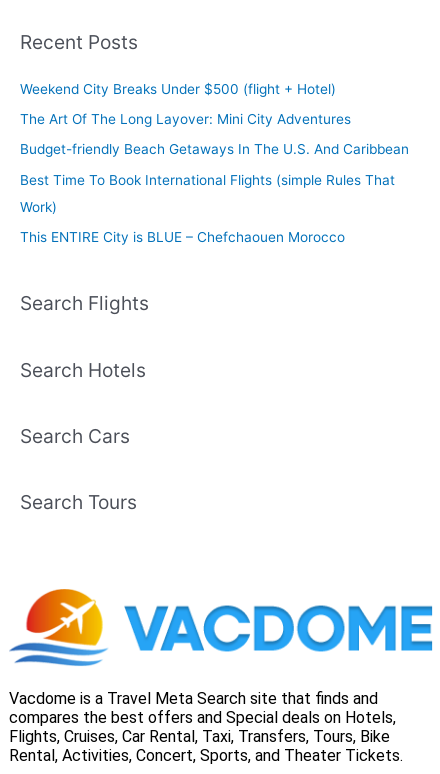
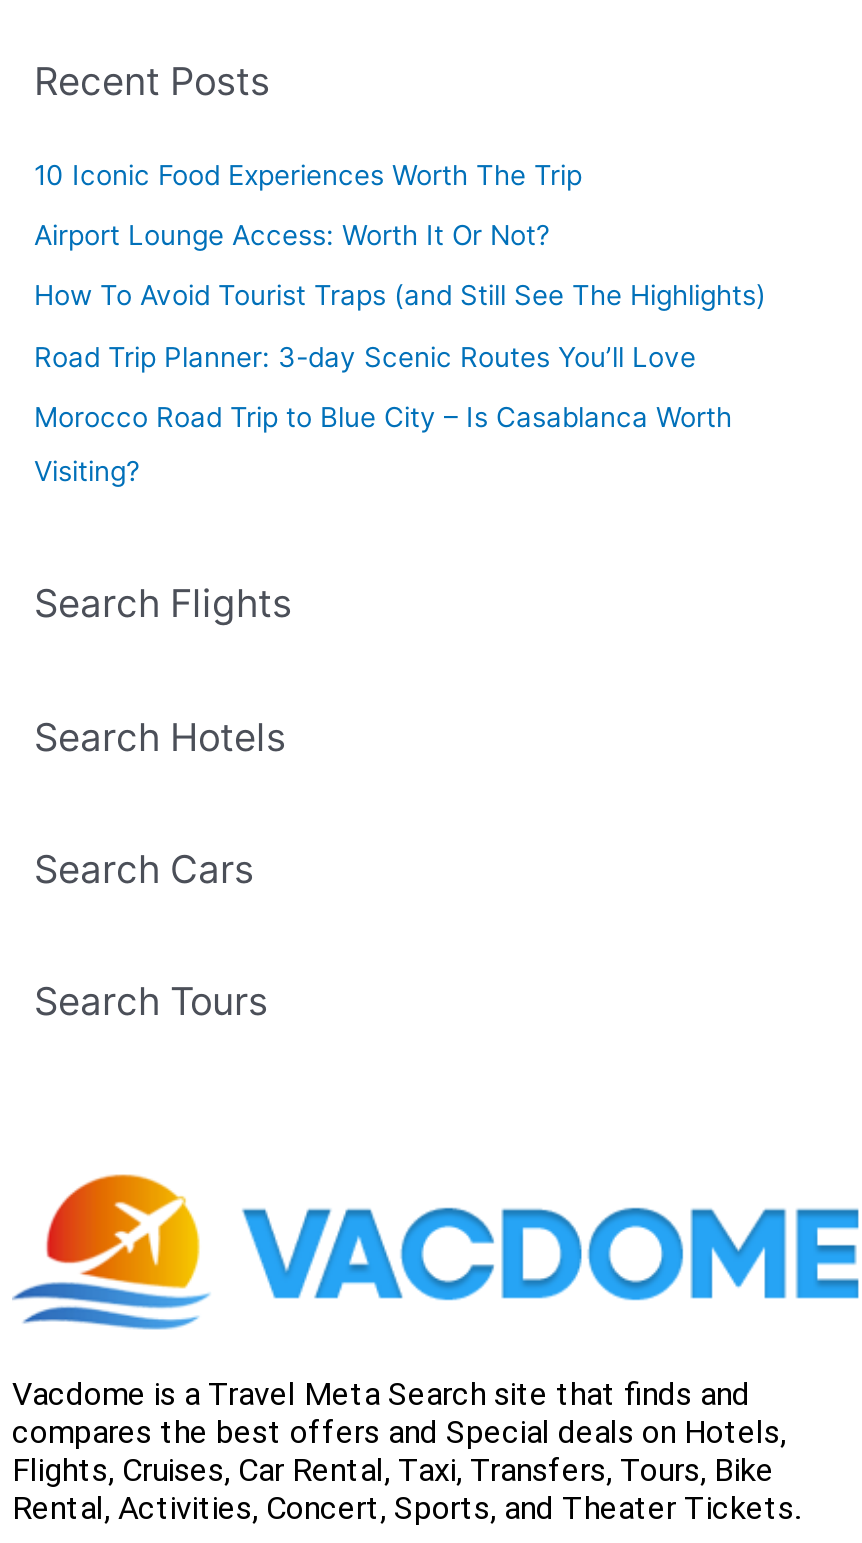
[20,80,336,96] Weekend City Breaks Under $500 (flight + Hotel) -> [34,158,582,190] 10 Iconic Food Experiences Worth The Trip
[20,111,351,127] The Art Of The Long Layover: Mini City Adventures -> [34,219,550,251] Airport Lounge Access: Worth It Or Not?
[20,141,409,157] Budget-friendly Beach Getaways In The U.S. And Caribbean -> [34,280,766,312] How To Avoid Tourist Traps (and Still See The Highlights)
[20,172,395,188] Best Time To Book International Flights (simple Rules That -> [34,341,696,373] Road Trip Planner: 3-day Scenic Routes You’ll Love
[20,199,57,215] Work) -> [34,401,732,433] Morocco Road Trip to Blue City – Is Casablanca Worth
[20,229,345,245] This ENTIRE City is BLUE – Chefchaouen Morocco -> [34,455,140,487] Visiting?

